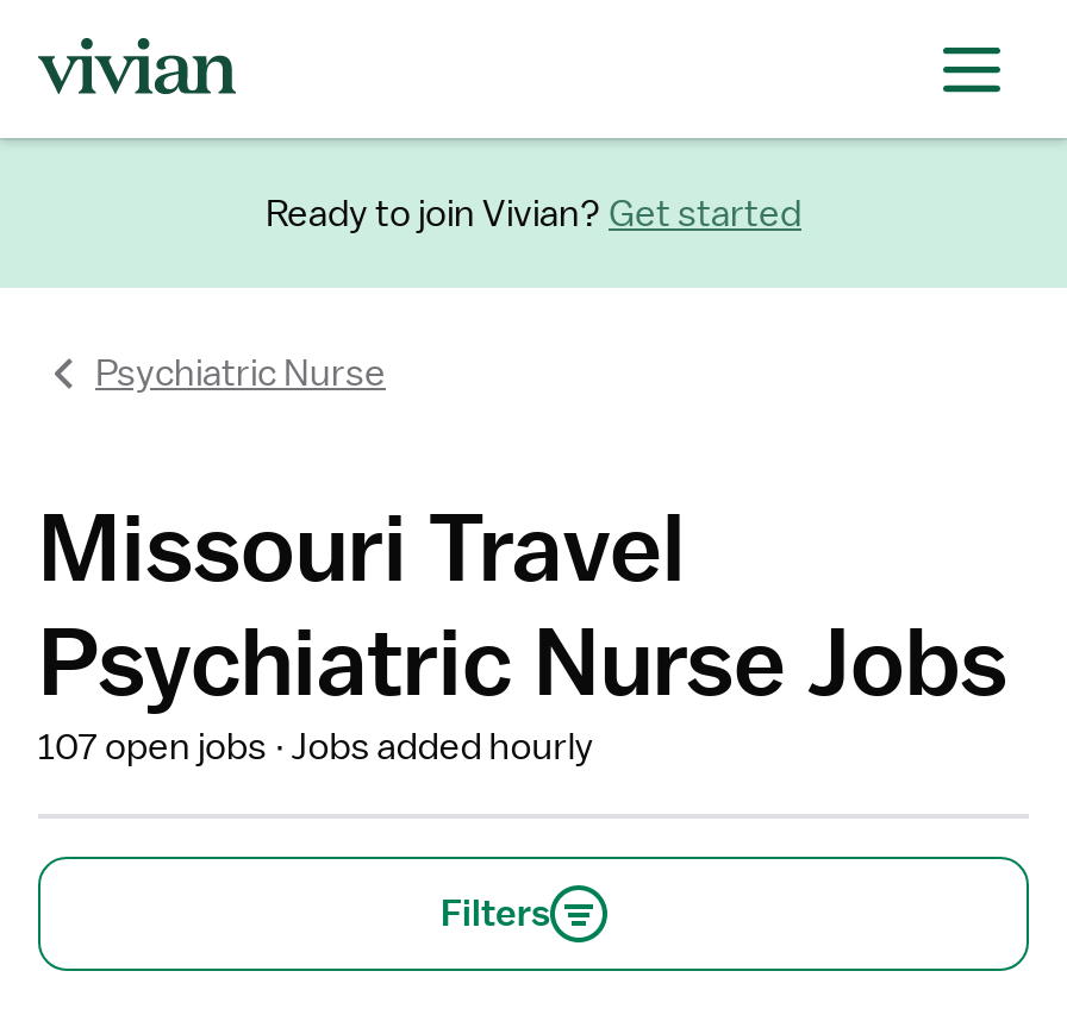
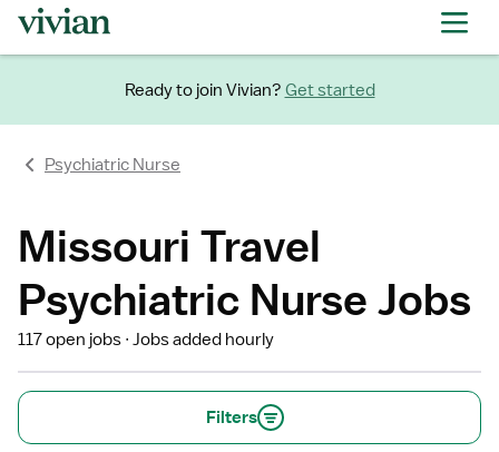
[38,723,594,771] 107 open jobs Jobs added hourly -> [18,328,274,351] 117 open jobs Jobs added hourly

